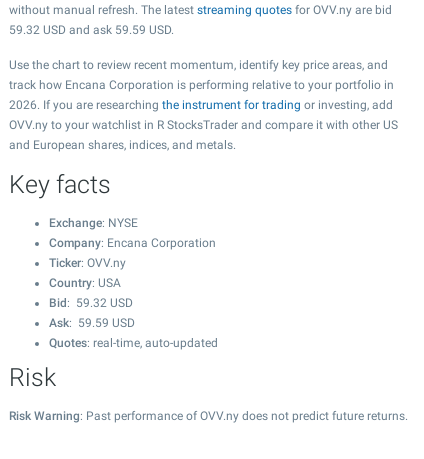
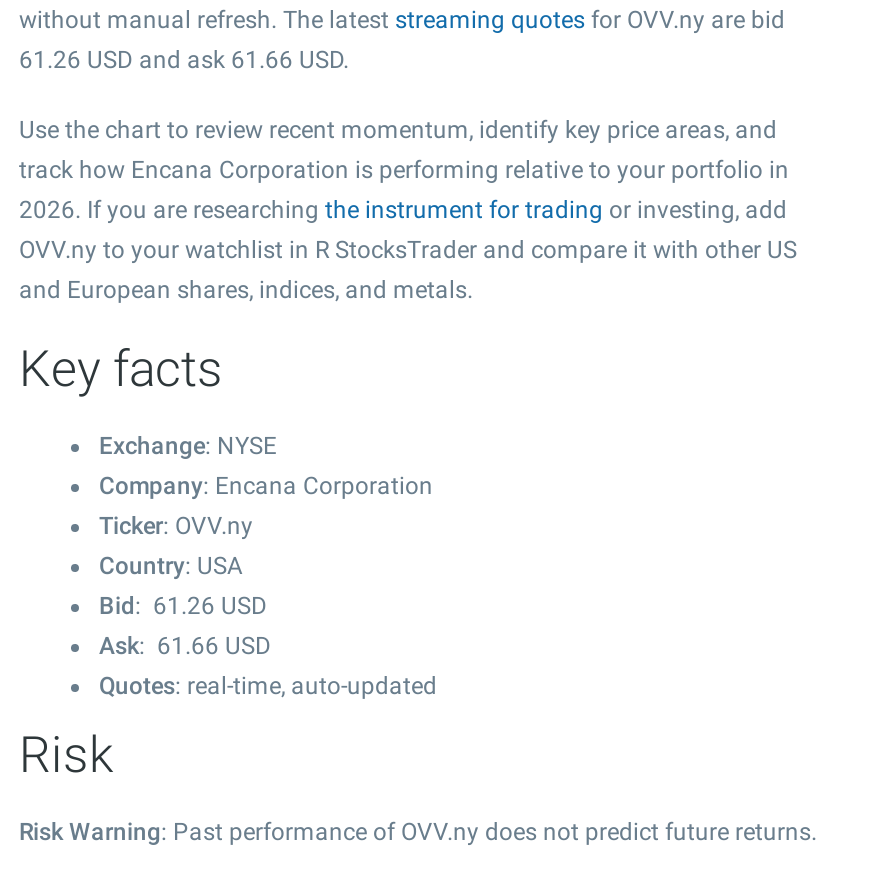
[9,23,174,37] 59.32 USD and ask 59.59 USD. -> [19,46,349,74] 61.26 USD and ask 61.66 USD.
[49,296,133,310] Bid: 59.32 USD -> [99,592,267,620] Bid: 61.26 USD
[49,316,135,330] Ask: 59.59 USD -> [99,632,271,660] Ask: 61.66 USD

